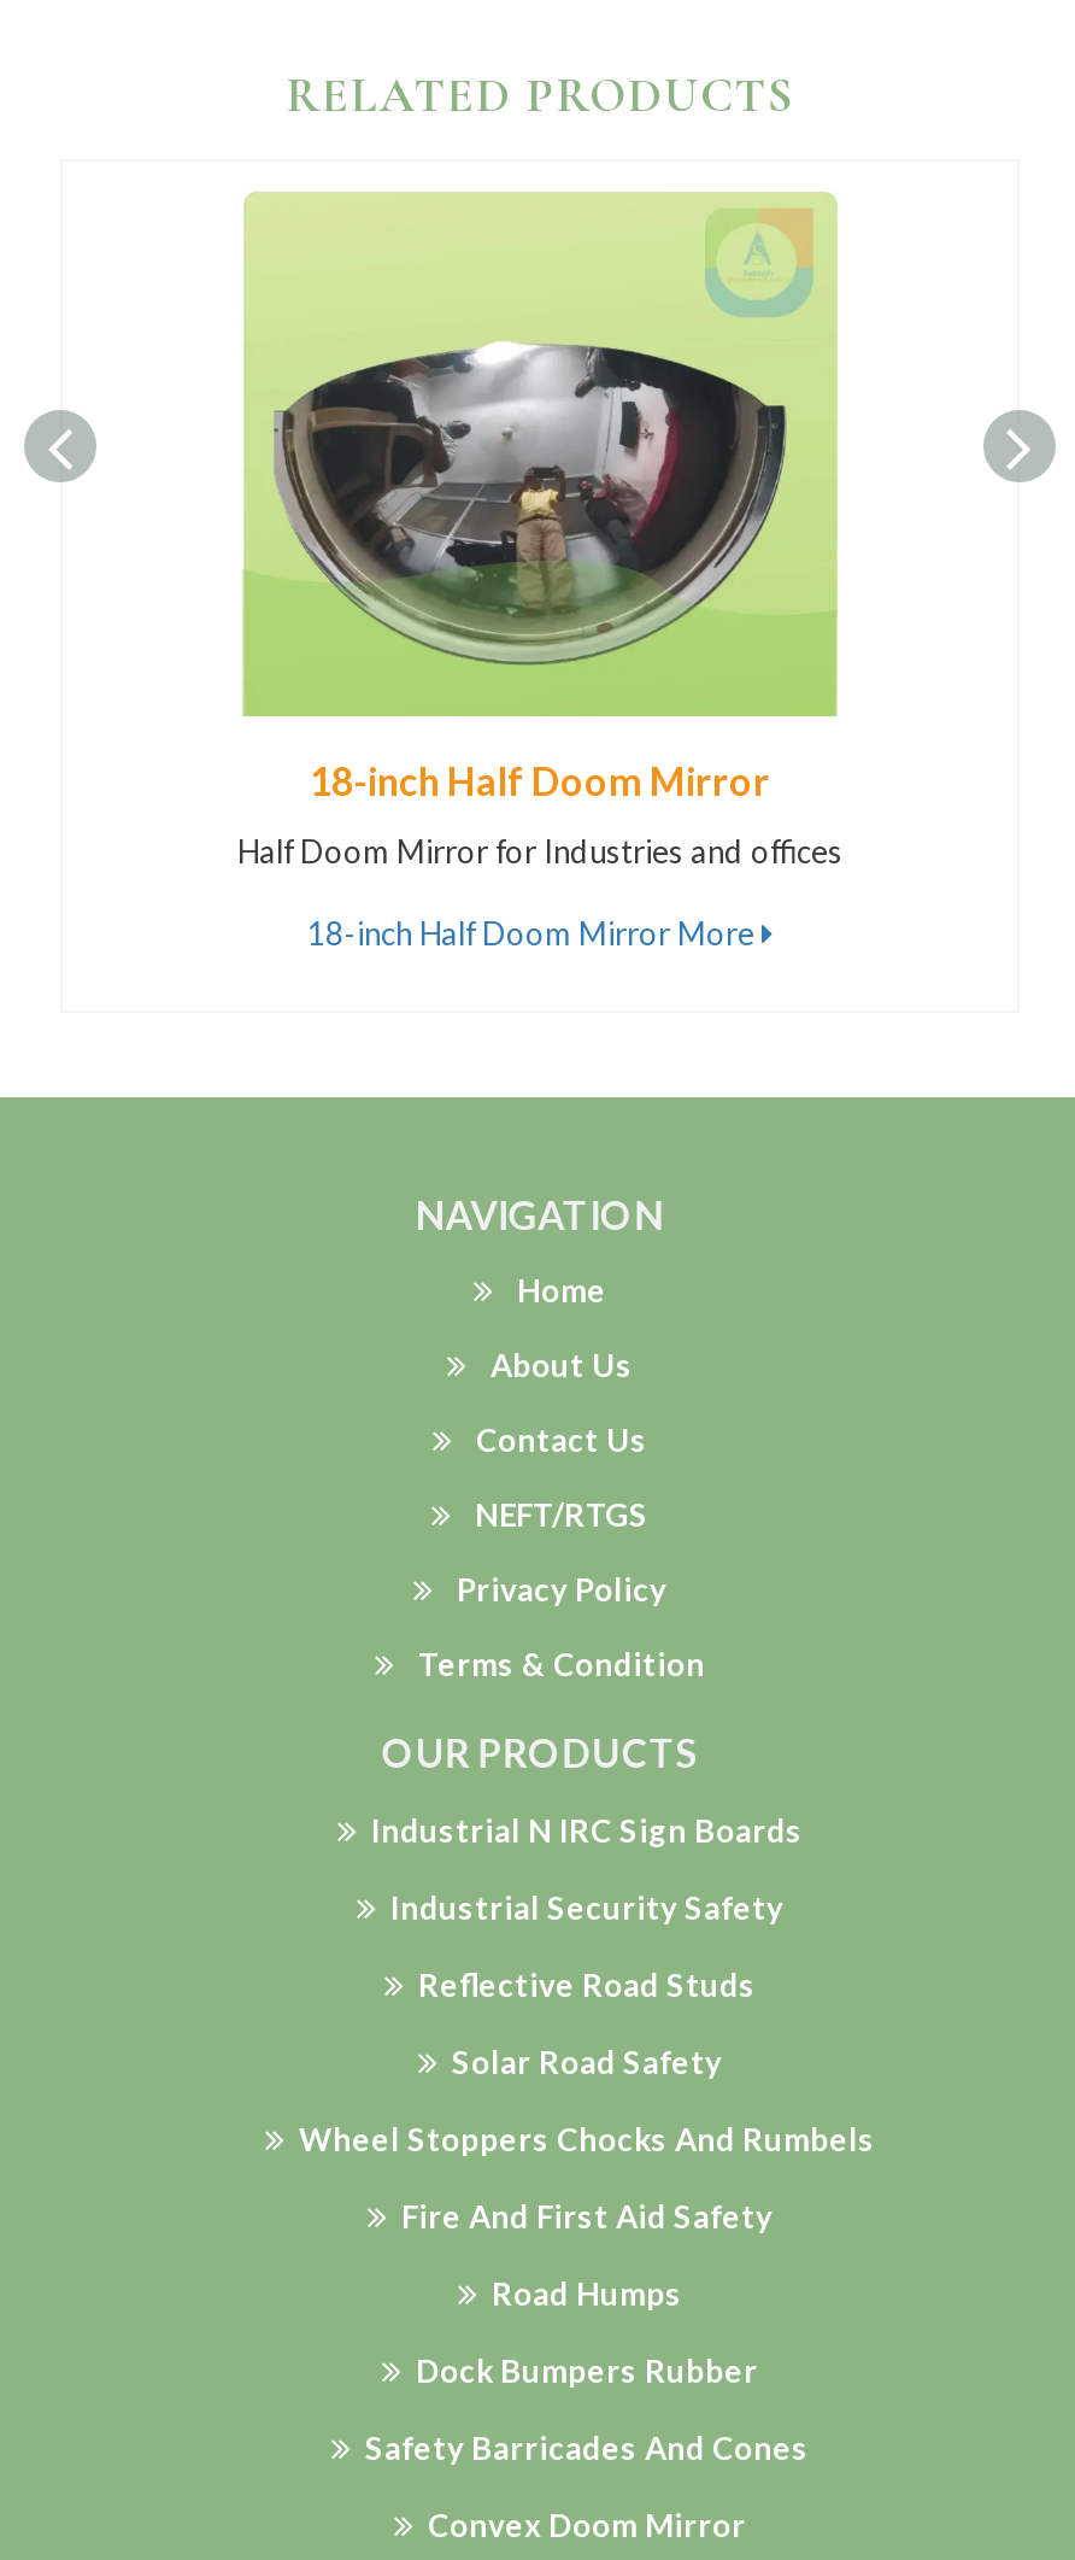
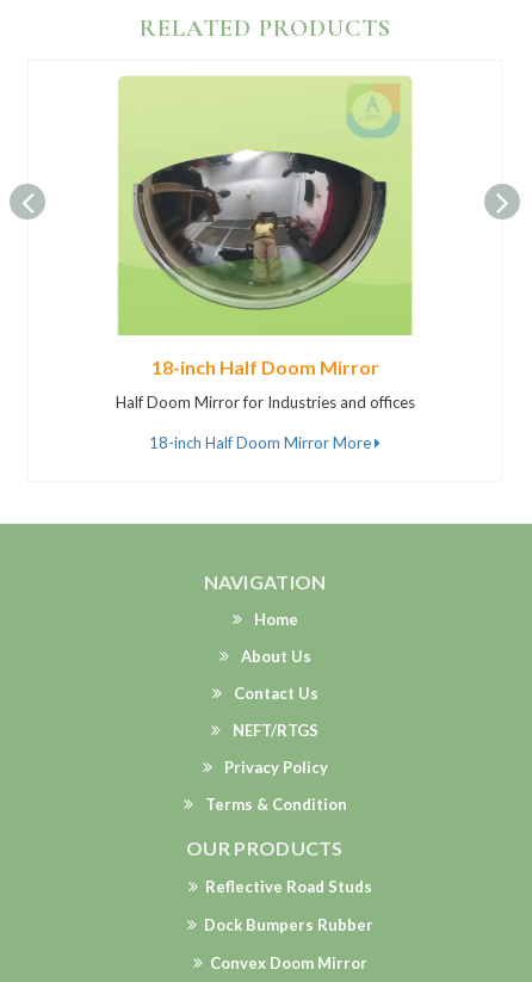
[371,1811,803,1927] Industrial N IRC Sign Boards | Industrial Security Safety -> none
[299,2043,875,2313] Solar Road Safety | Wheel Stoppers Chocks And Rumbels | Fire And First Aid Safety | Road Humps -> none
[365,2429,809,2467] Safety Barricades And Cones -> none

